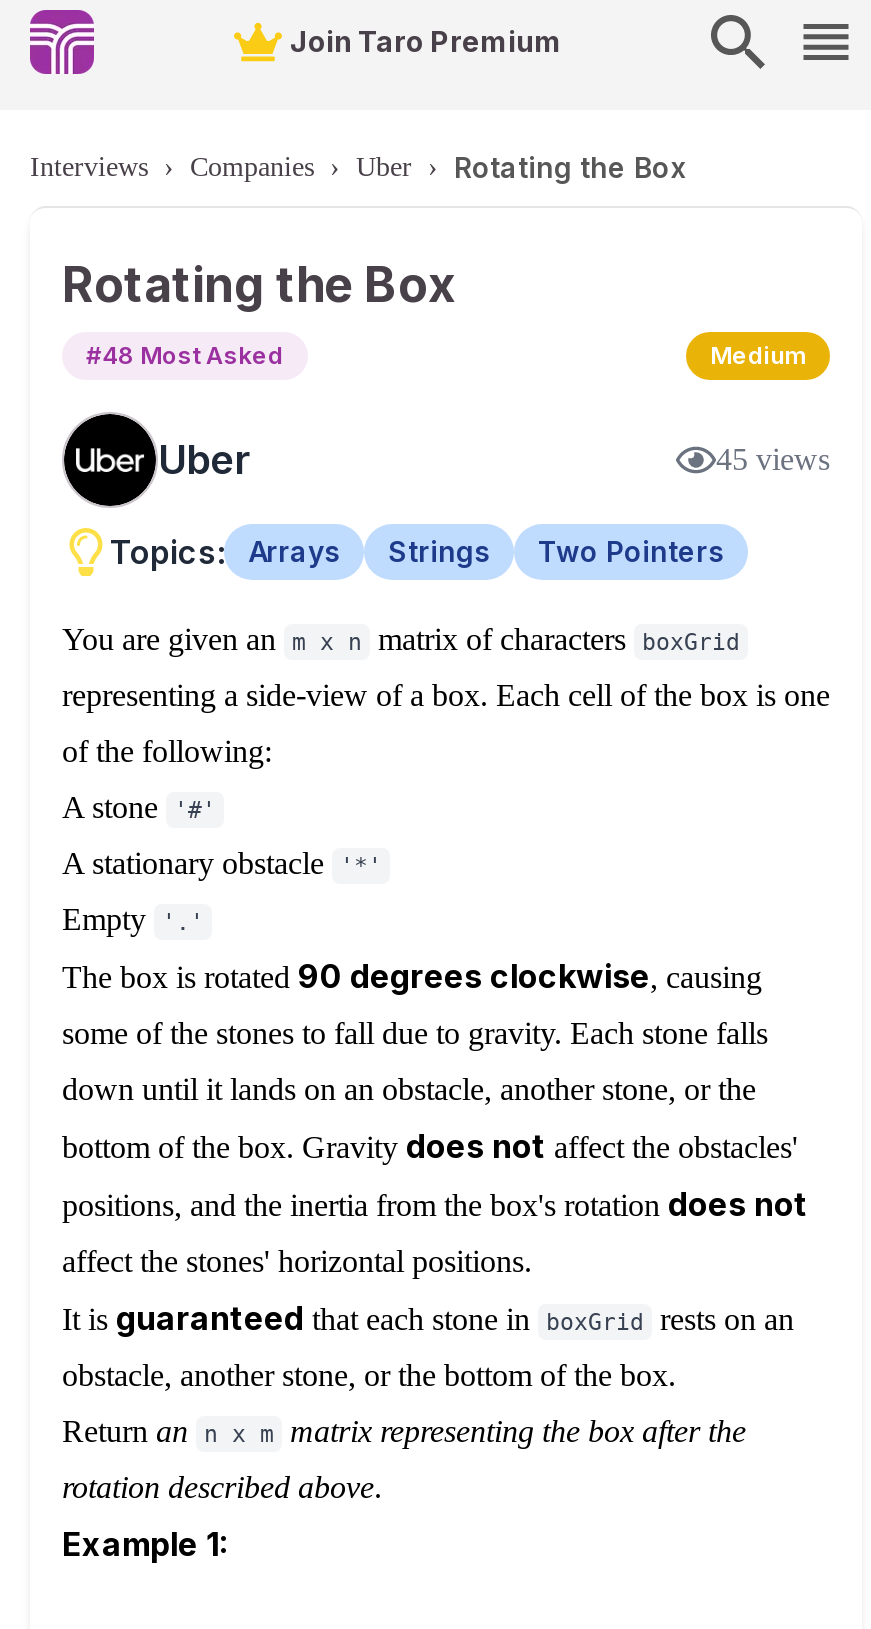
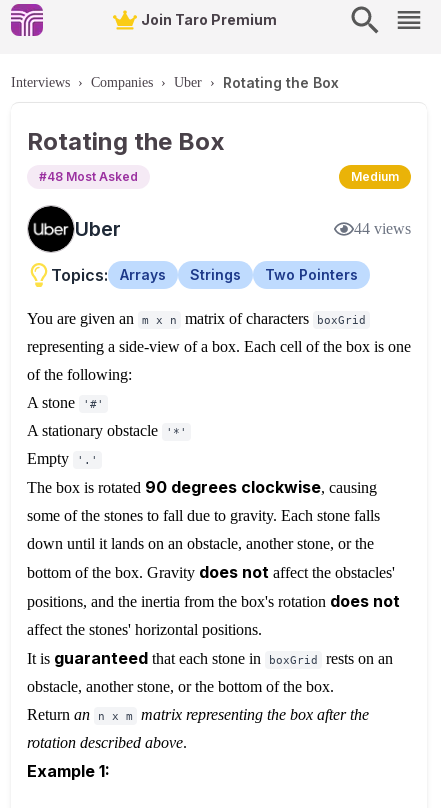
[716,442,830,476] 45 views -> [354,220,411,237] 44 views

